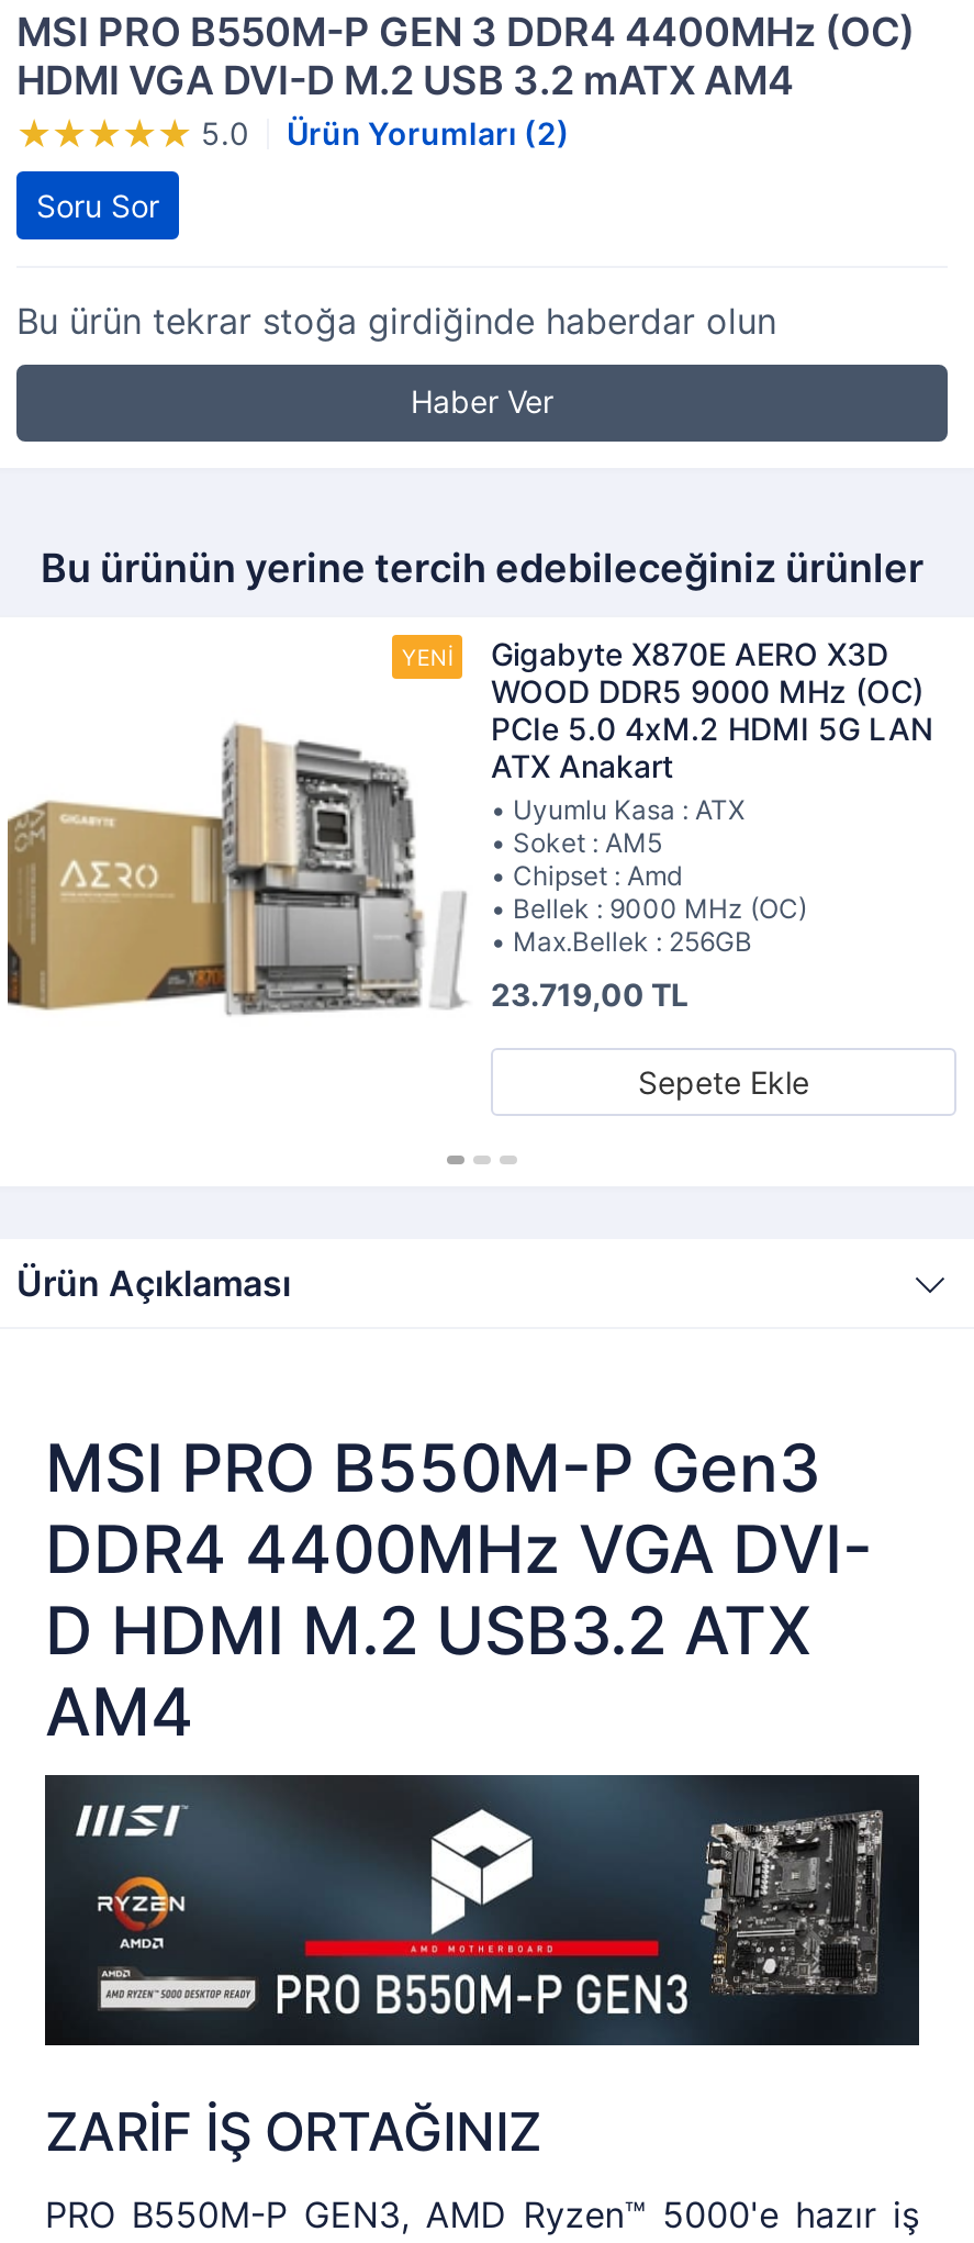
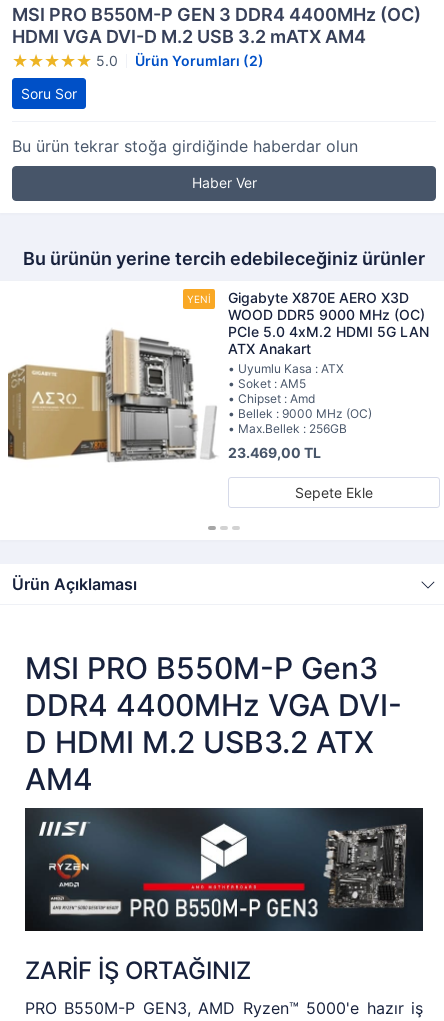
[491,975,688,1013] 23.719,00 TL -> [228,444,321,461] 23.469,00 TL

